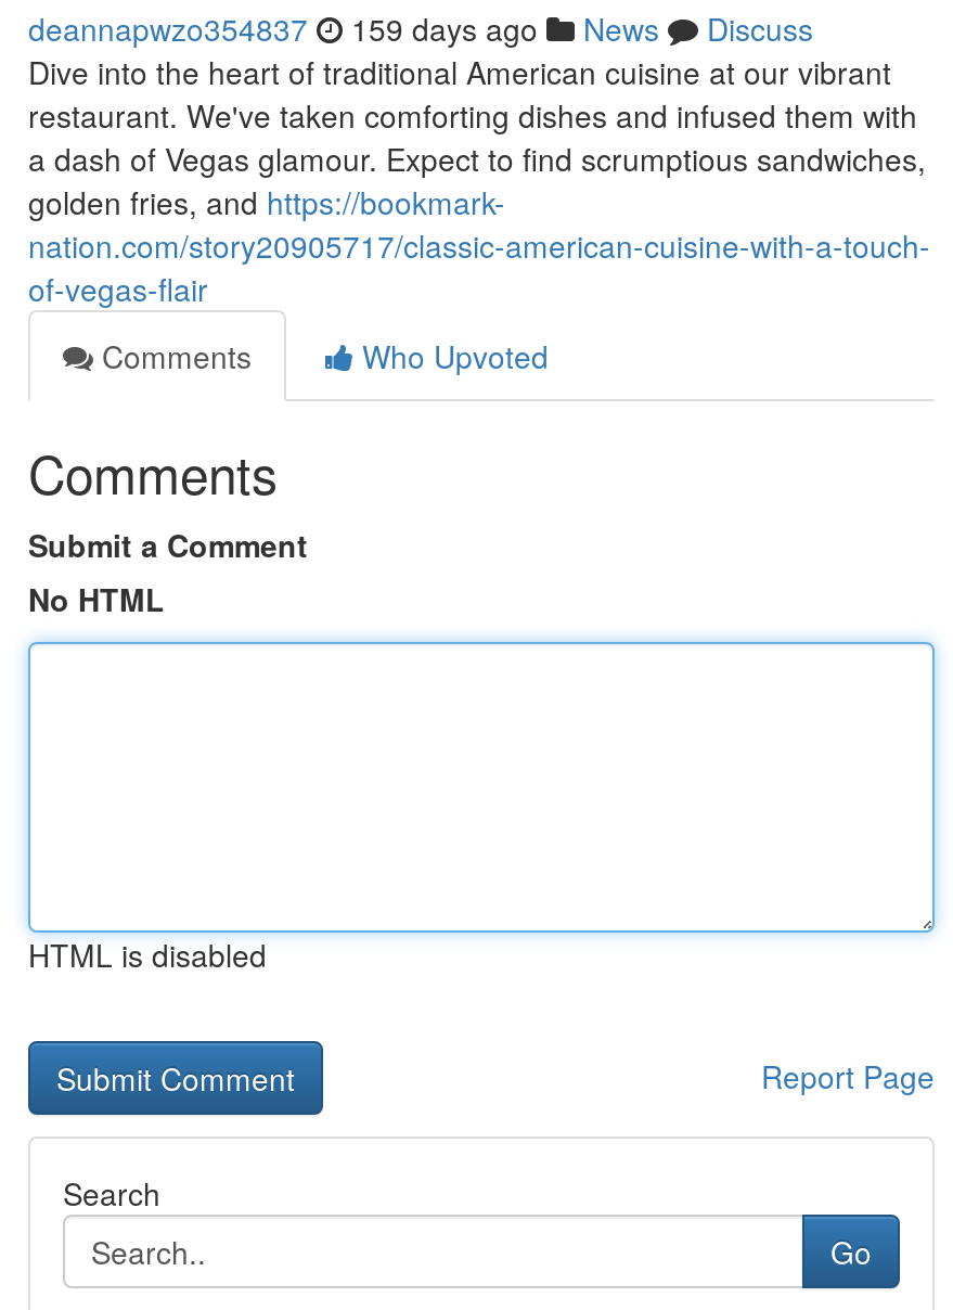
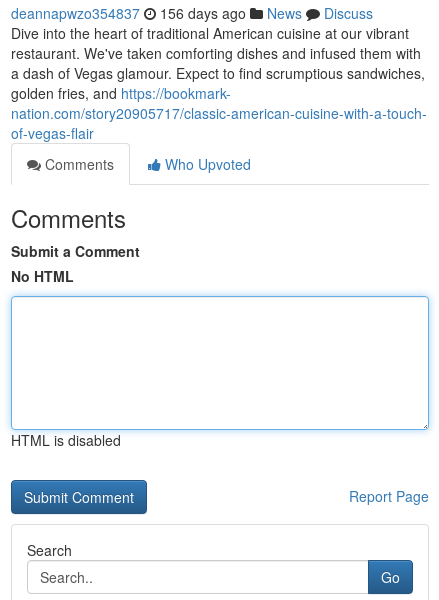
[28,7,813,50] deannapwzo354837 159 days ago News Discuss -> [11,3,373,23] deannapwzo354837 156 days ago News Discuss

